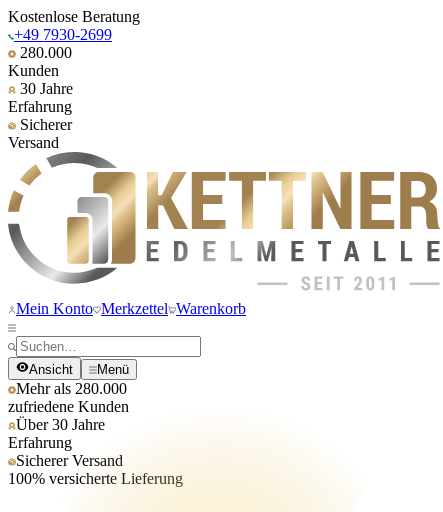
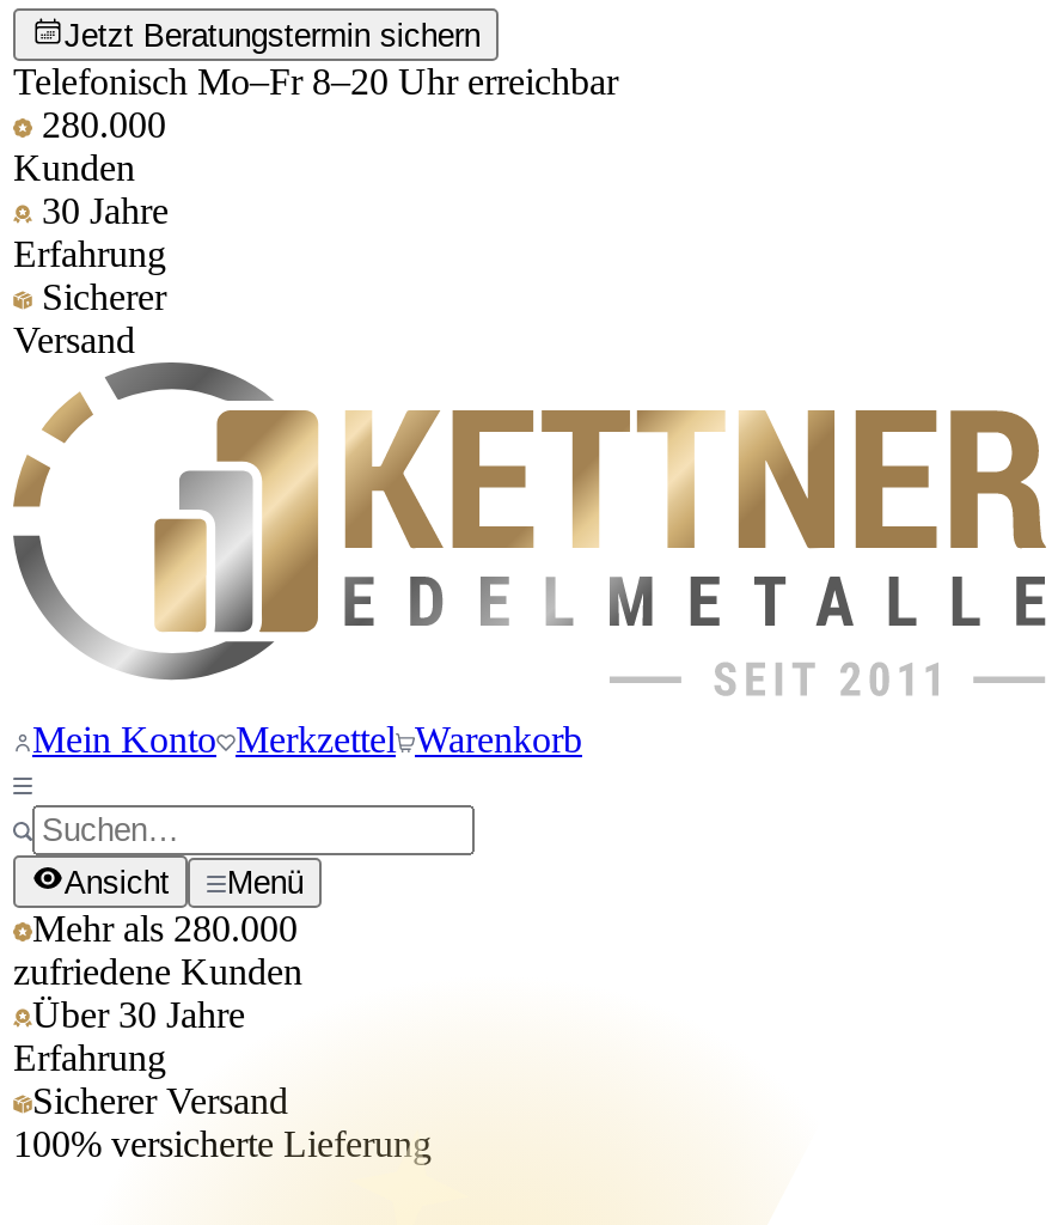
[8,8,140,43] Kostenlose Beratung | +49 7930-2699 -> [13,19,618,102] Jetzt Beratungstermin sichern | Telefonisch Mo–Fr 8–20 Uhr erreichbar

